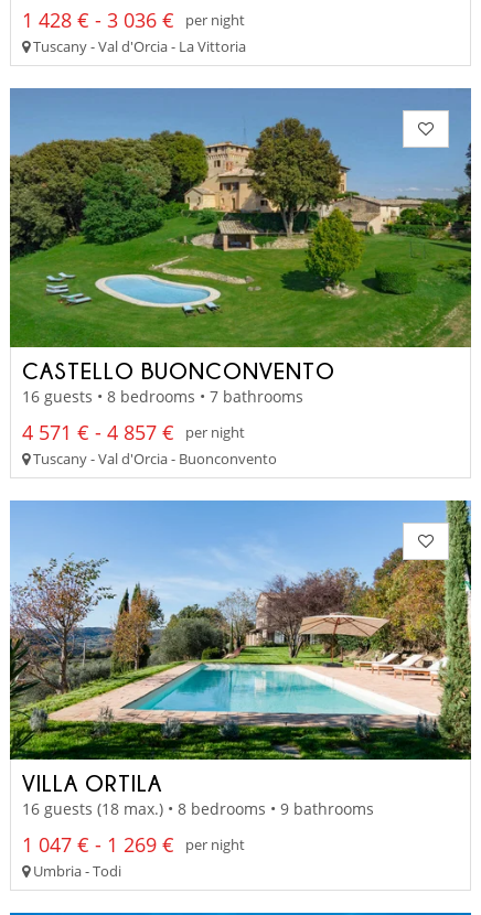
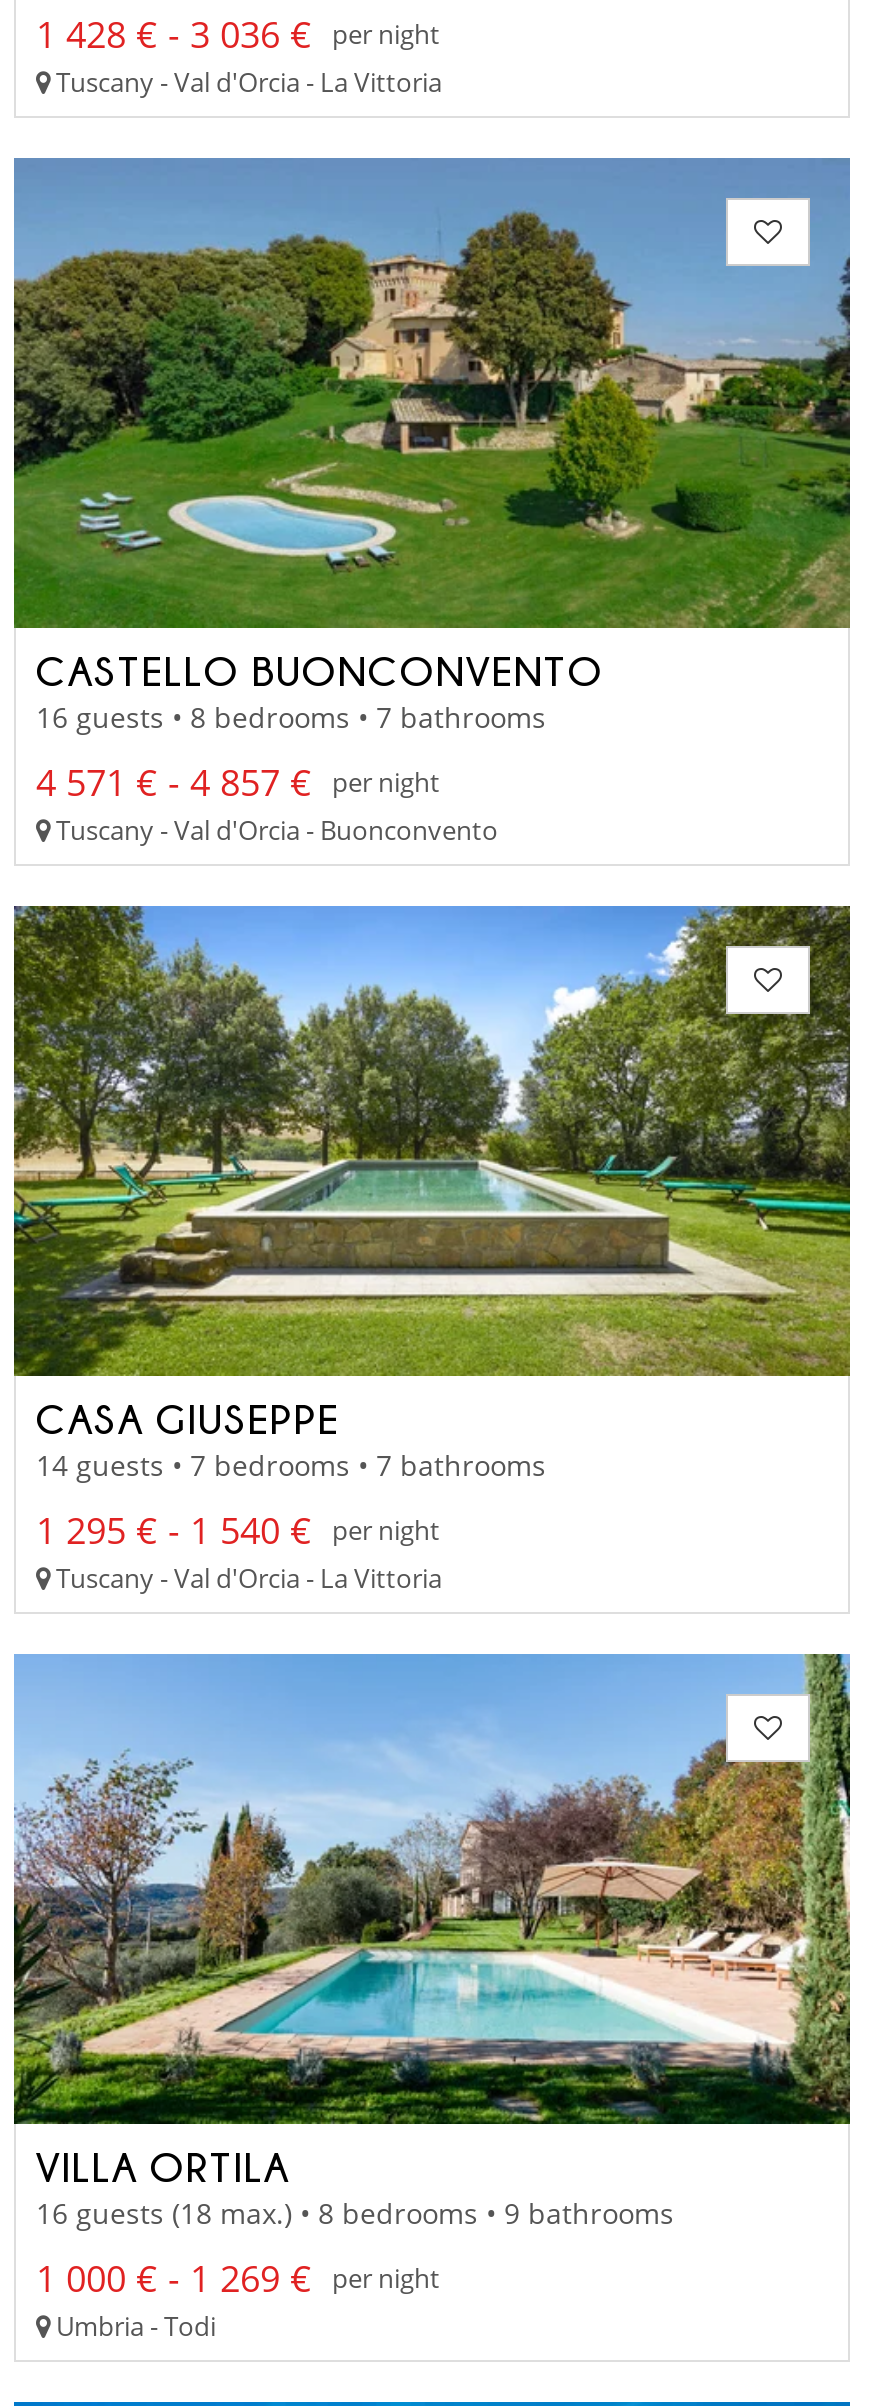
none -> [12,904,852,1596] [image] | CASA GIUSEPPE | 14 guests • 7 bedrooms • 7 bathrooms | 1 295 € - 1 540 € per night | Tuscany - Val d'Orcia - La Vittoria
[22,831,245,857] 1 047 € - 1 269 € per night -> [36,2254,440,2302] 1 000 € - 1 269 € per night

